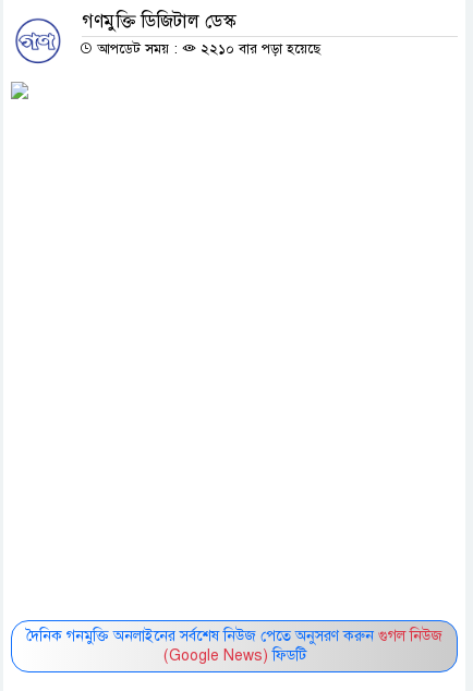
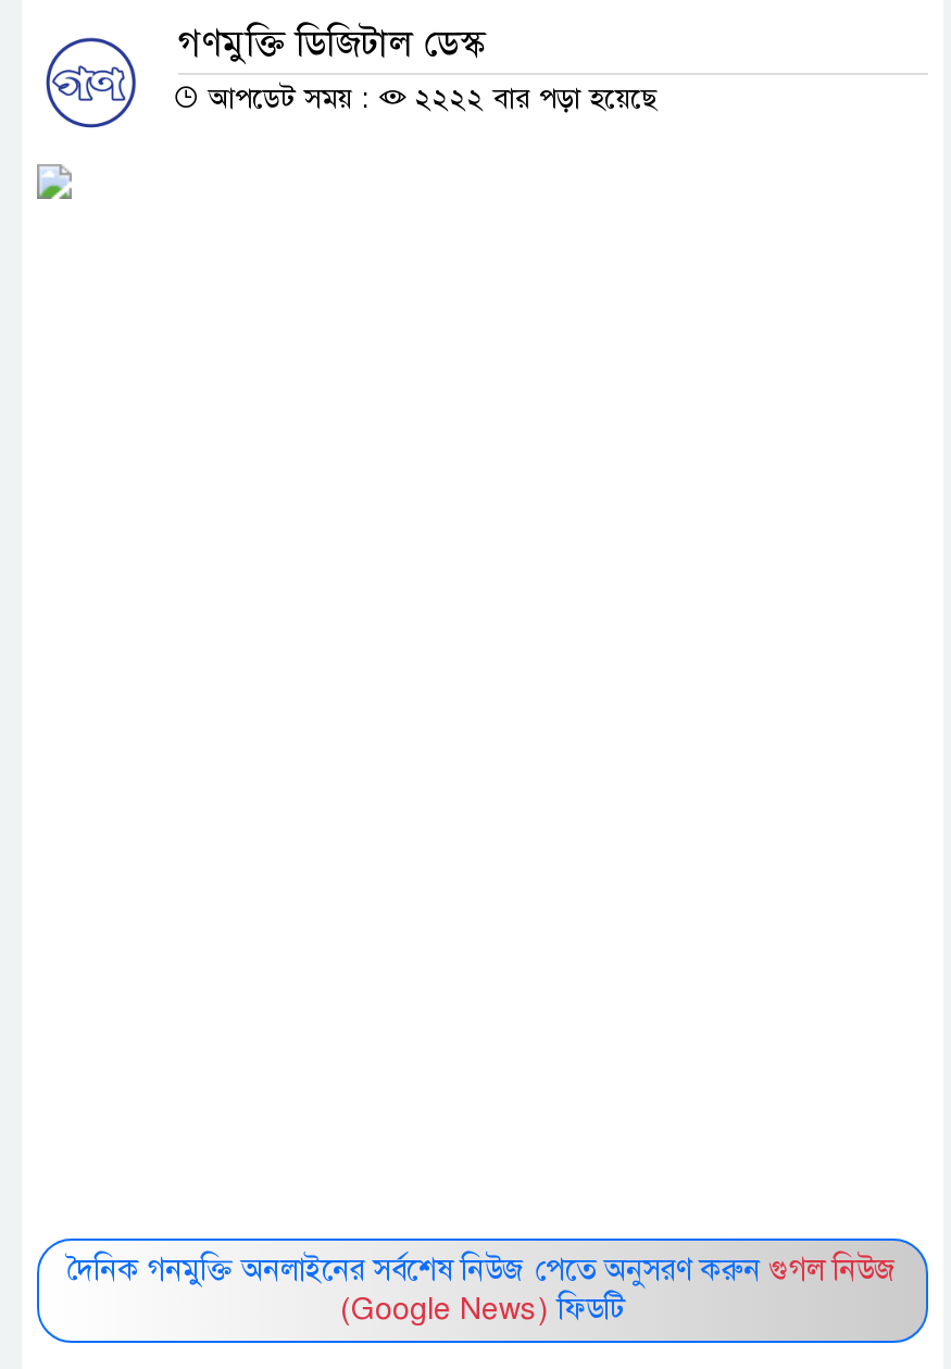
[93,40,320,58] আপডেট সময় : ২২১০ বার পড়া হয়েছে -> [200,82,656,116] আপডেট সময় : ২২২২ বার পড়া হয়েছে

